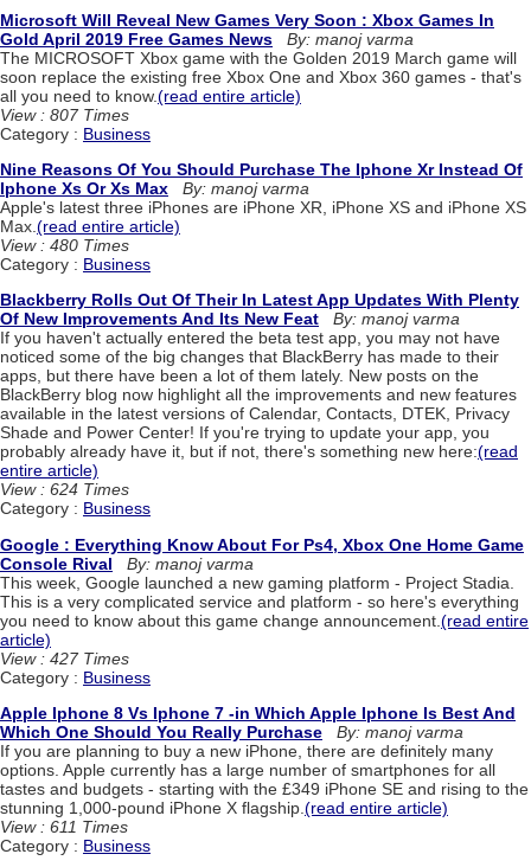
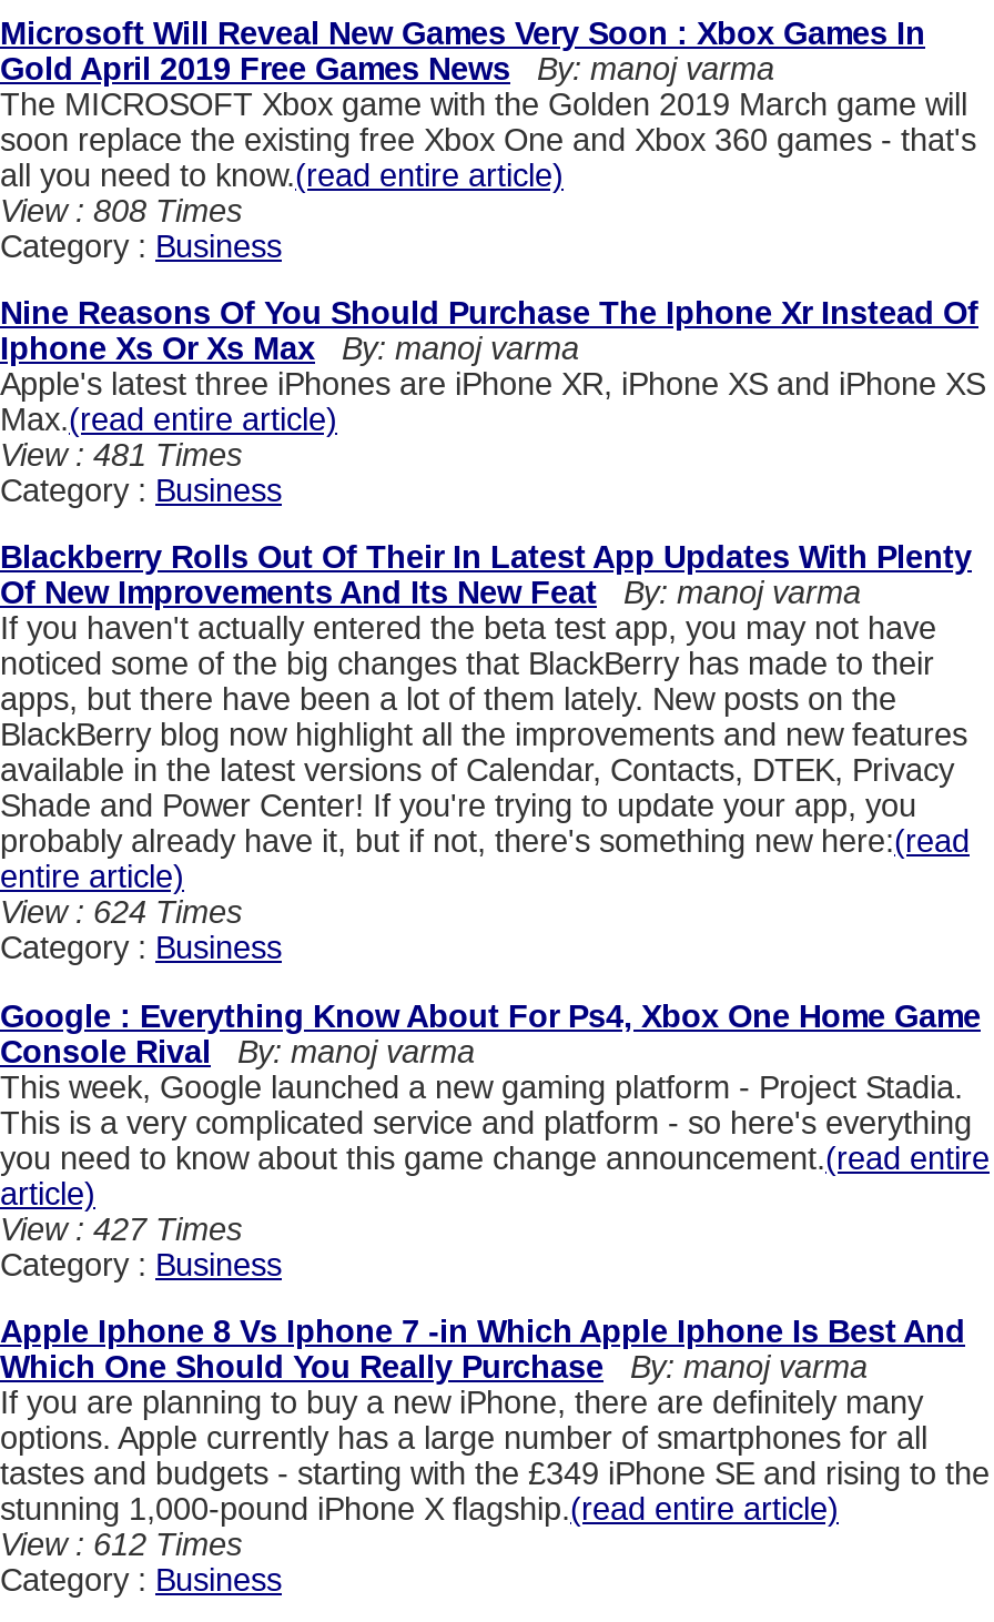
[0,105,129,124] View : 807 Times -> [0,192,242,228] View : 808 Times
[0,236,129,255] View : 480 Times -> [0,437,242,473] View : 481 Times
[0,817,128,836] View : 611 Times -> [0,1527,242,1563] View : 612 Times

